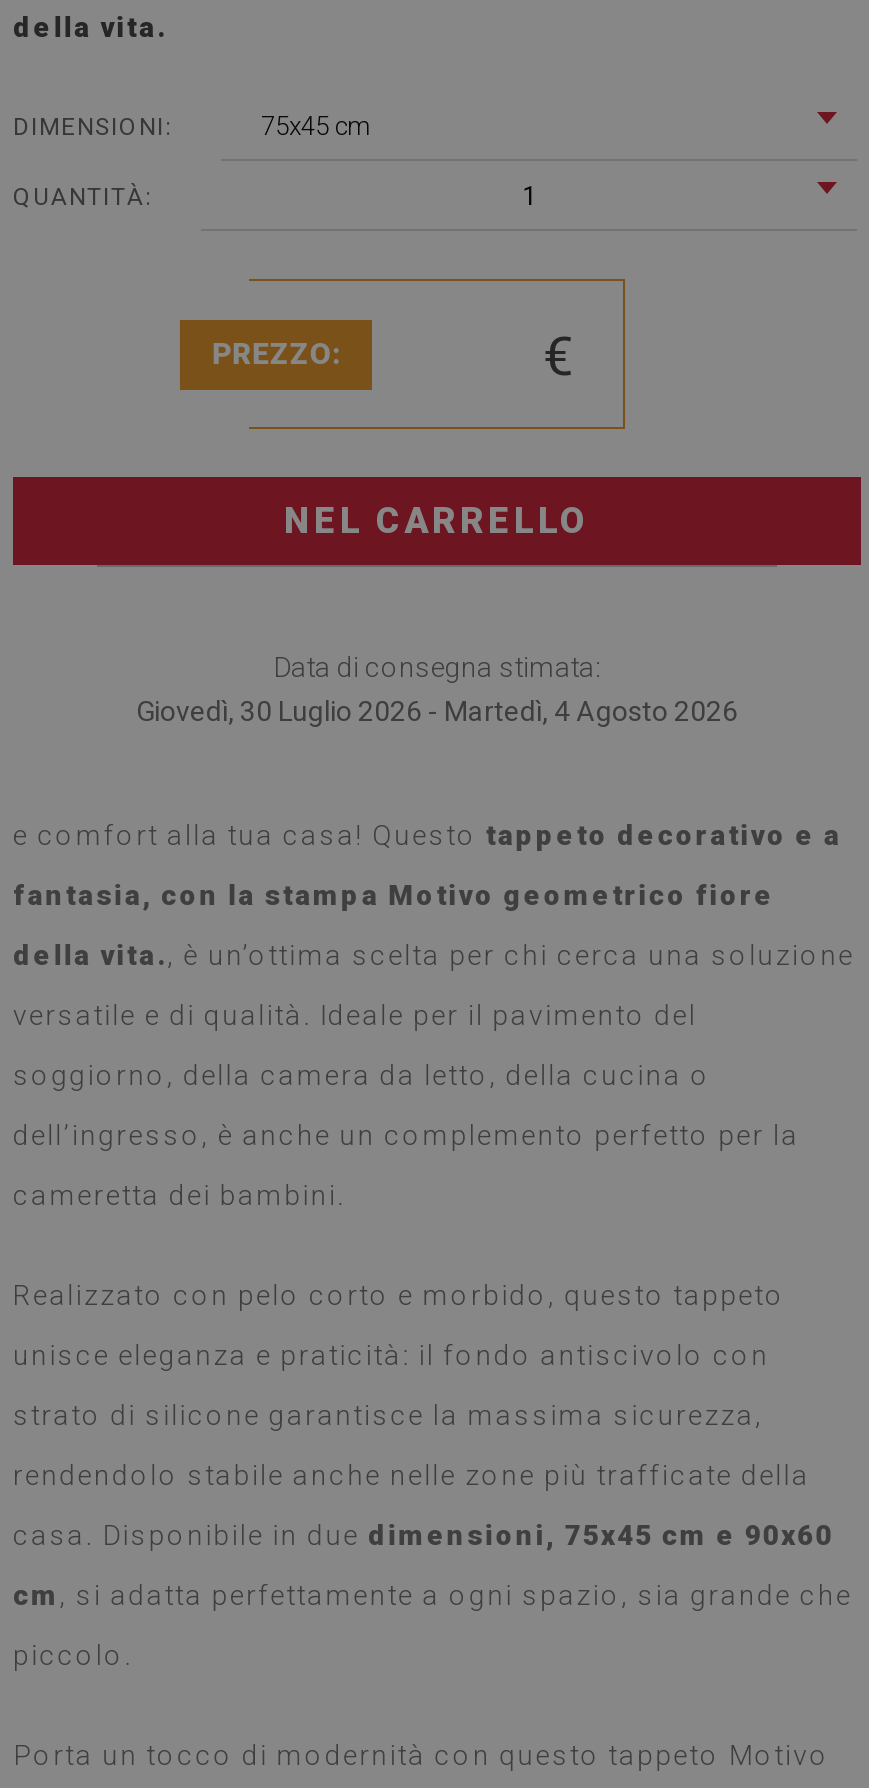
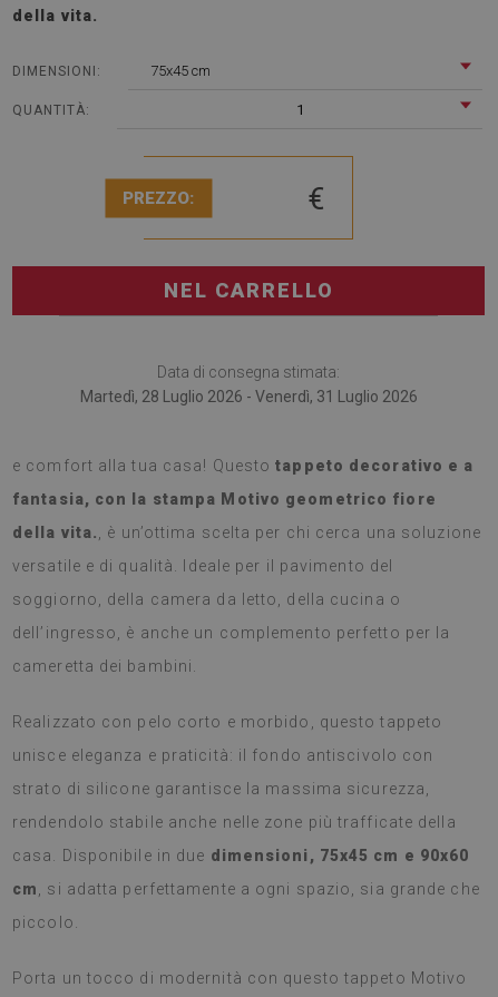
[136,695,738,727] Giovedì, 30 Luglio 2026 - Martedì, 4 Agosto 2026 -> [80,388,417,405] Martedì, 28 Luglio 2026 - Venerdì, 31 Luglio 2026

